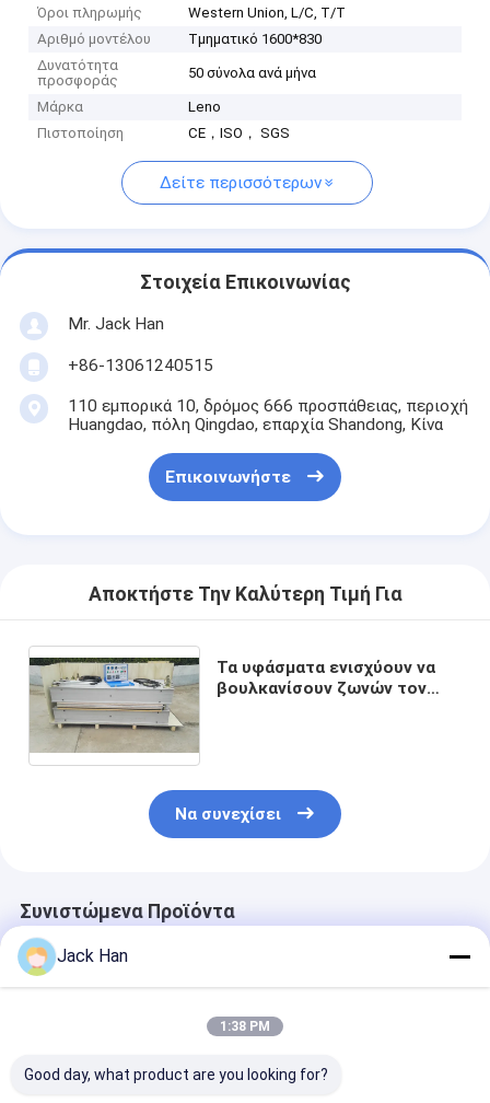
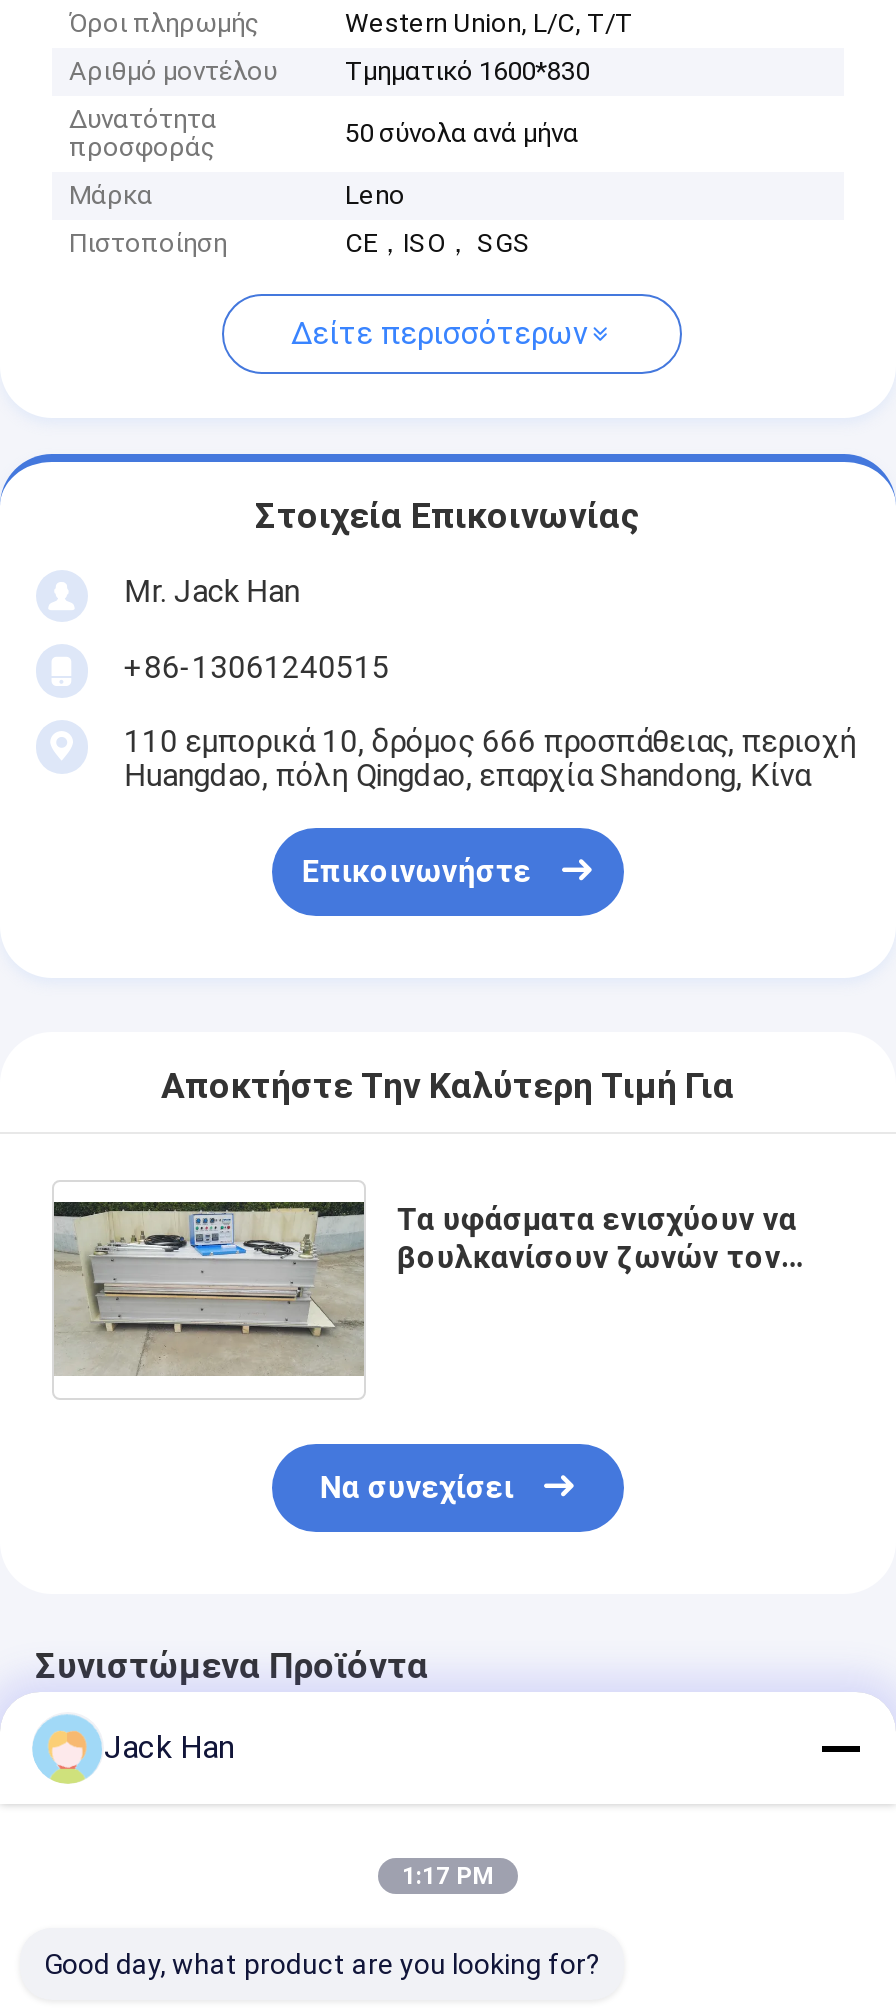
[220,1019,270,1034] 1:38 PM -> [402,1862,494,1890] 1:17 PM

